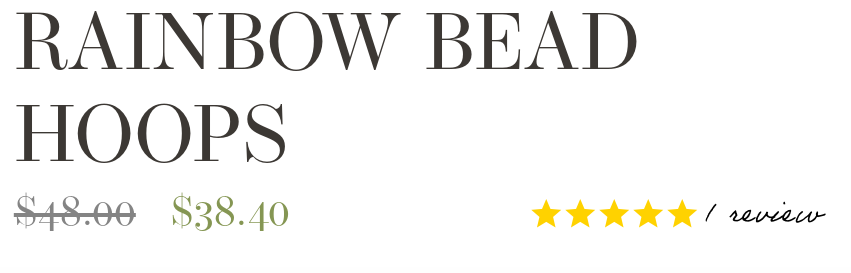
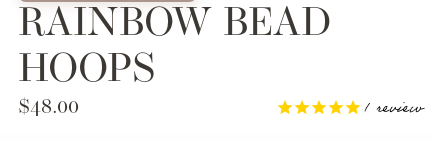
[170,191,290,237] $38.40 -> none

